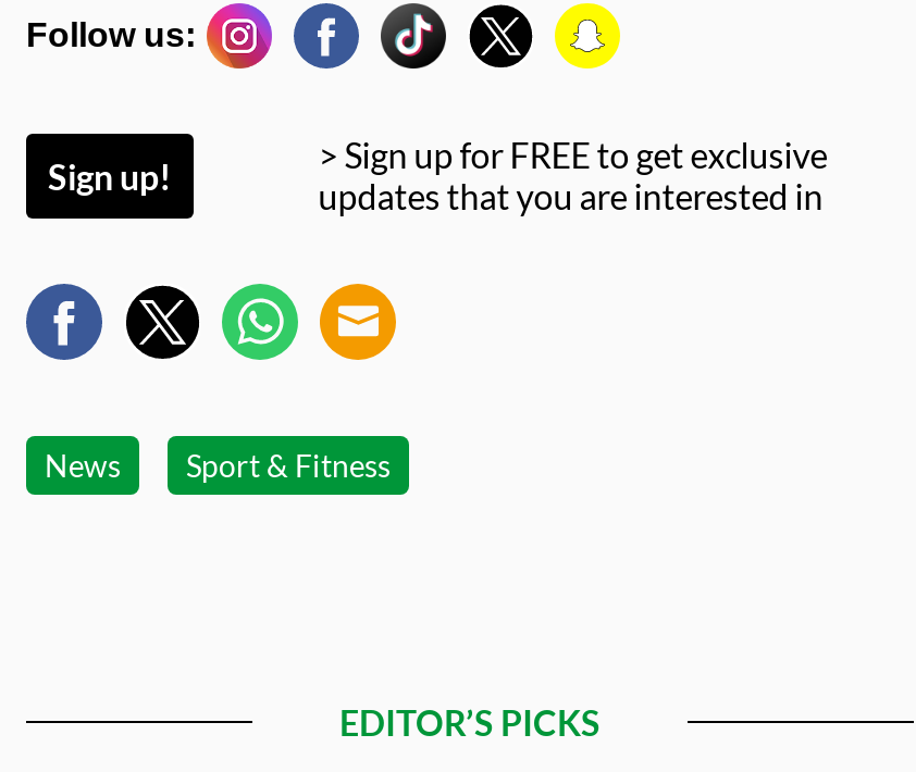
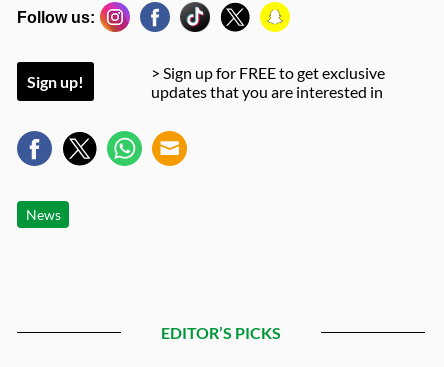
[186,446,391,483] Sport & Fitness -> none

